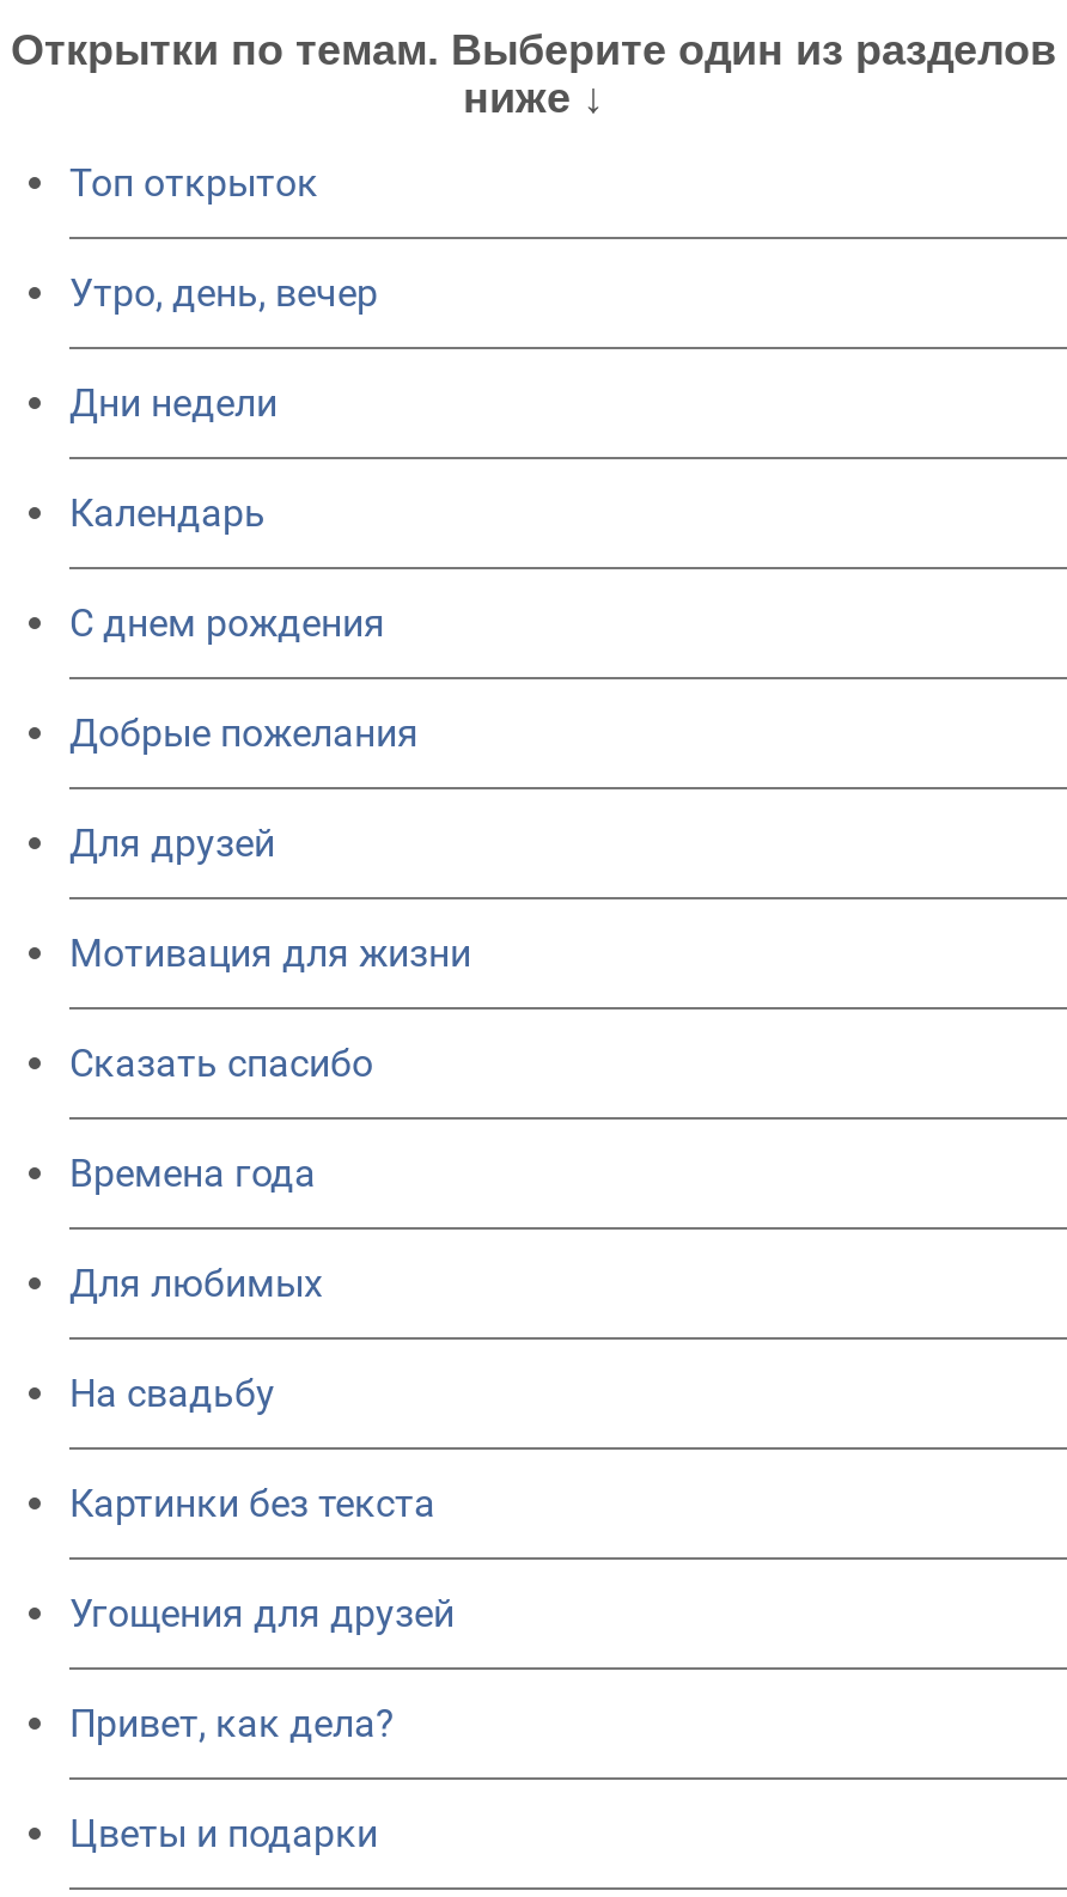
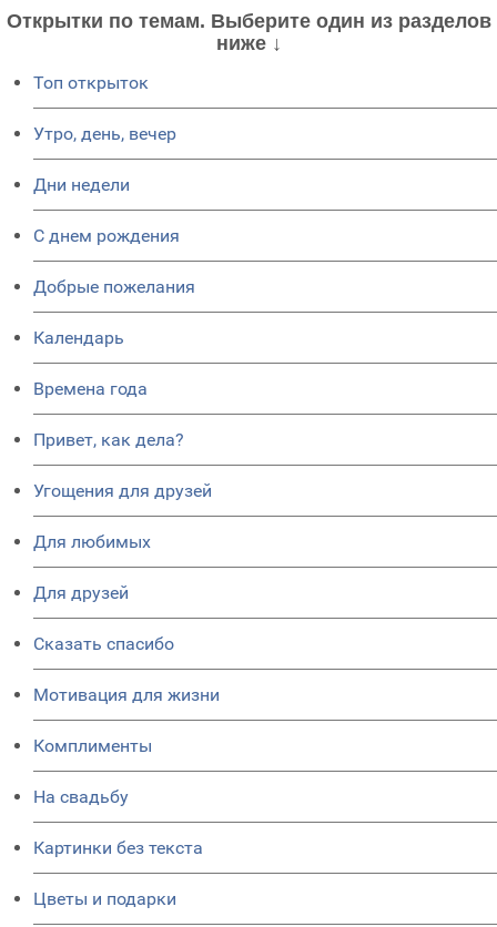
moved [69,490,266,536] -> [33,327,124,348]: Календарь
moved [69,600,419,756] -> [33,225,195,297]: C днем рождения | Добрые пожелания
moved [69,821,471,1086] -> [33,582,220,705]: Для друзей | Сказать спасибо | Мотивация для жизни
moved [69,1151,316,1196] -> [33,378,148,399]: Времена года
moved [69,1261,323,1306] -> [33,531,151,552]: Для любимых
none -> [33,735,152,756] Комплименты
moved [69,1371,435,1526] -> [33,786,203,858]: На свадьбу | Картинки без текста
moved [69,1591,455,1746] -> [33,429,212,501]: Привет, как дела? | Угощения для друзей

